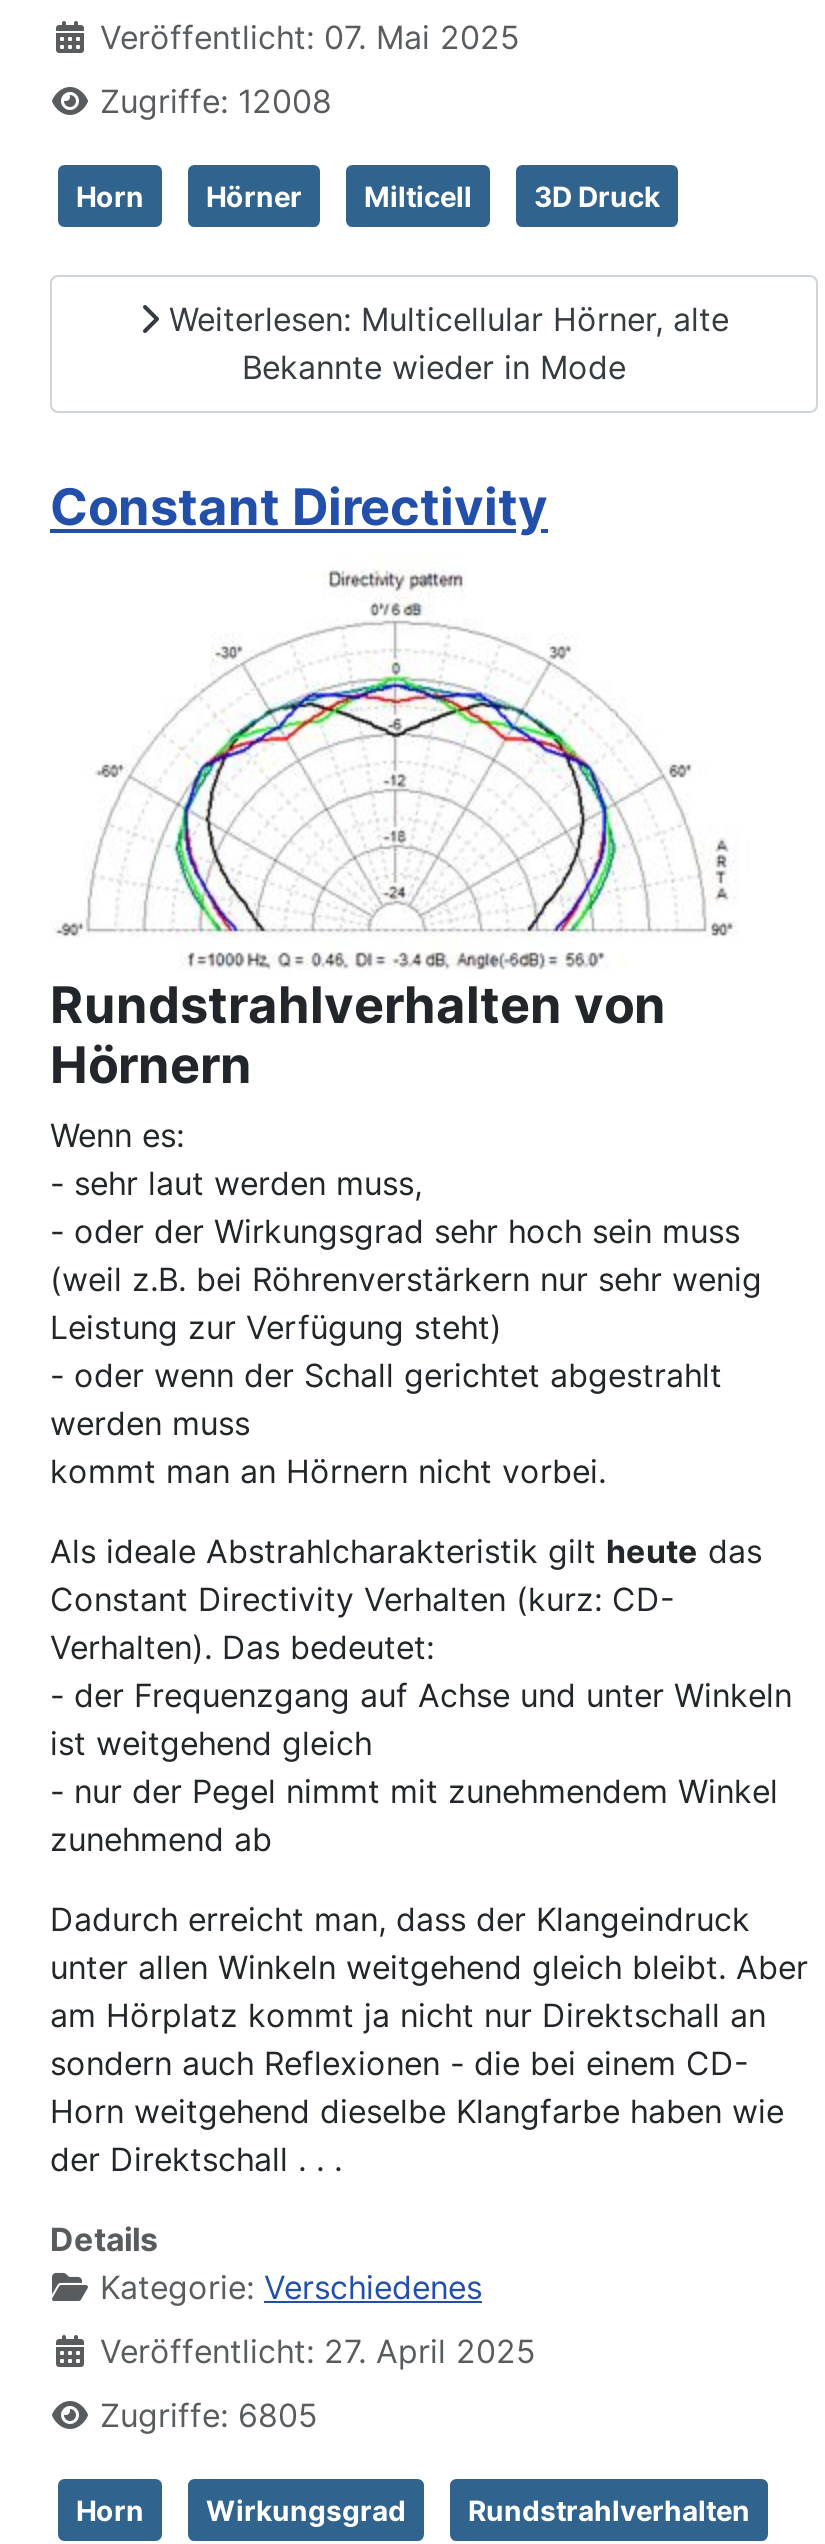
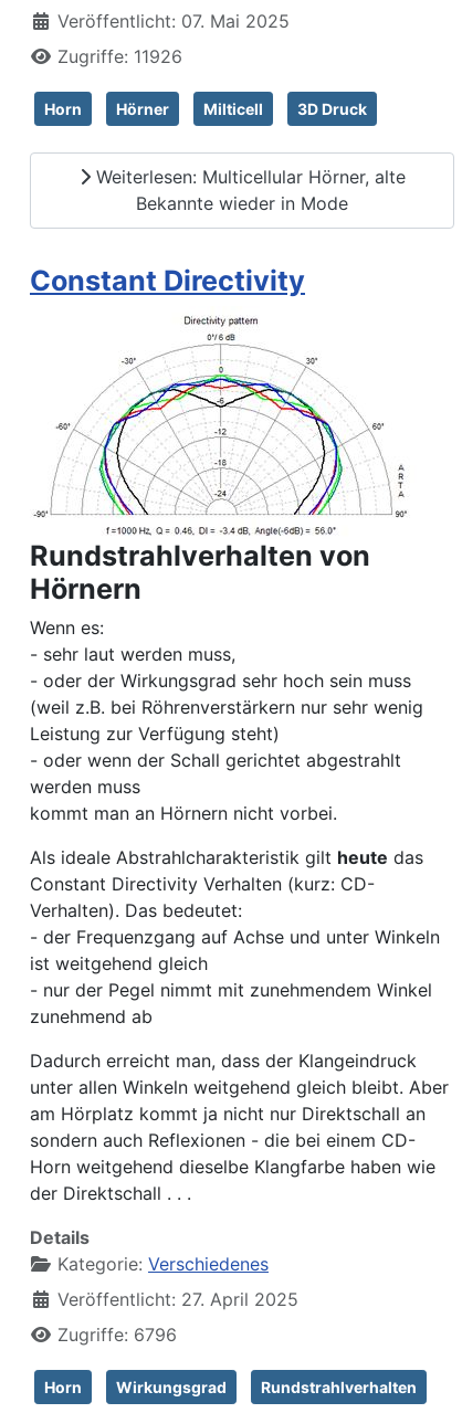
[100,80,332,120] Zugriffe: 12008 -> [57,45,182,67] Zugriffe: 11926
[100,2394,318,2434] Zugriffe: 6805 -> [57,1323,177,1345] Zugriffe: 6796

